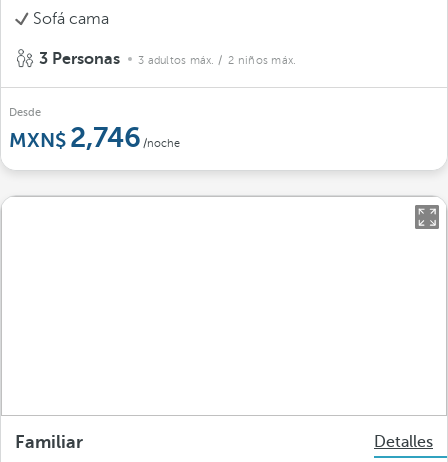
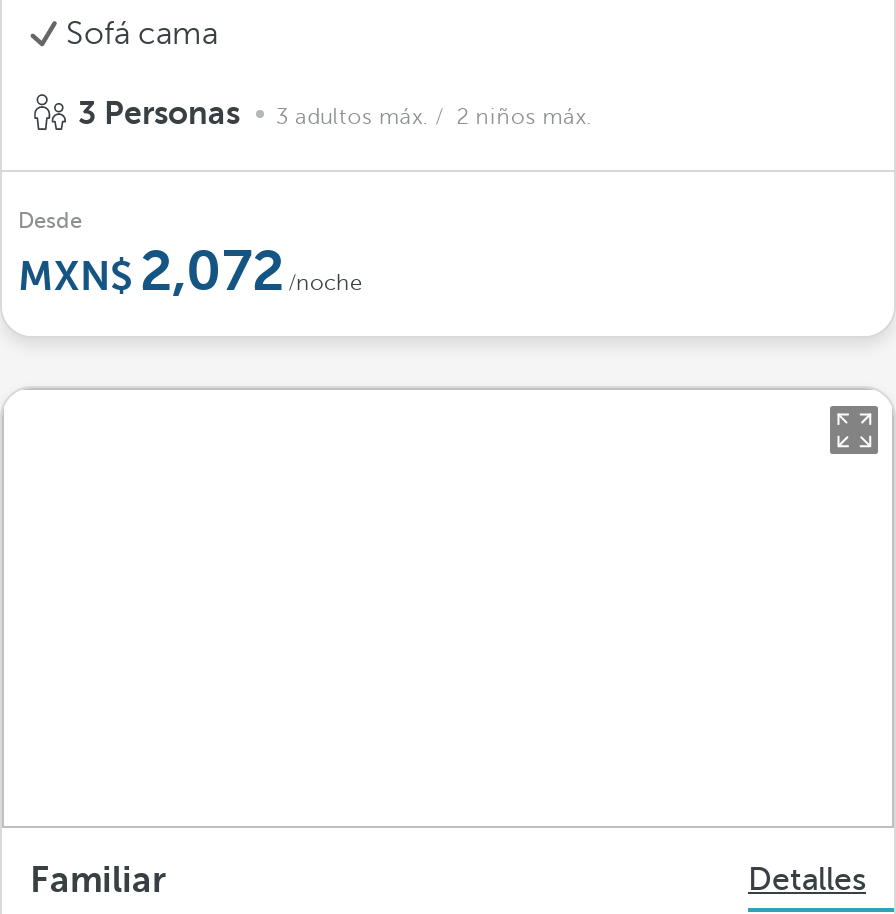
[70,122,180,153] 2,746 /noche -> [140,240,362,302] 2,072 /noche

